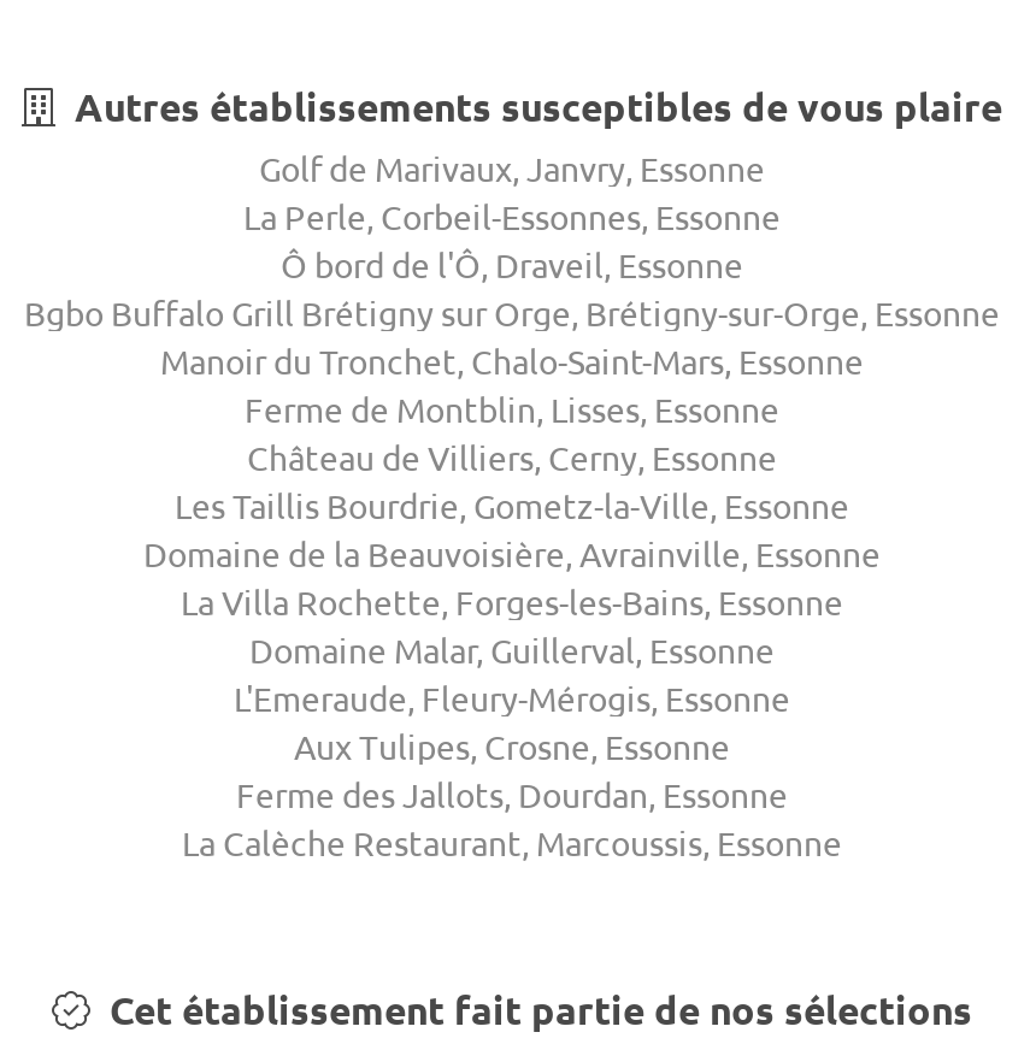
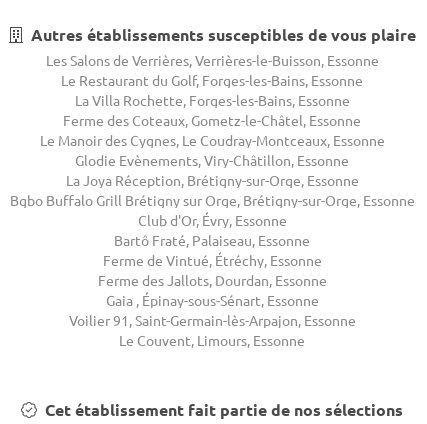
[143,146,881,574] Golf de Marivaux, Janvry, Essonne | La Perle, Corbeil-Essonnes, Essonne | Ô bord de l'Ô, Draveil, Essonne | Manoir du Tronchet, Chalo-Saint-Mars, Essonne | Ferme de Montblin, Lisses, Essonne | Château de Villiers, Cerny, Essonne | Les Taillis Bourdrie, Gometz-la-Ville, Essonne | Domaine de la Beauvoisière, Avrainville, Essonne -> [45,51,378,89] Les Salons de Verrières, Verrières-le-Buisson, Essonne | Le Restaurant du Golf, Forges-les-Bains, Essonne
moved [24,290,1000,334] -> [9,191,414,209]: Bgbo Buffalo Grill Brétigny sur Orge, Brétigny-sur-Orge, Essonne
moved [181,579,843,623] -> [74,91,349,109]: La Villa Rochette, Forges-les-Bains, Essonne
[234,627,790,767] Domaine Malar, Guillerval, Essonne | L'Emeraude, Fleury-Mérogis, Essonne | Aux Tulipes, Crosne, Essonne -> [39,111,384,269] Ferme des Coteaux, Gometz-le-Châtel, Essonne | Le Manoir des Cygnes, Le Coudray-Montceaux, Essonne | Glodie Evènements, Viry-Châtillon, Essonne | La Joya Réception, Brétigny-sur-Orge, Essonne | Club d'Or, Évry, Essonne | Bartô Fraté, Palaiseau, Essonne | Ferme de Vintué, Étréchy, Essonne
moved [236,772,788,815] -> [97,271,326,289]: Ferme des Jallots, Dourdan, Essonne
[182,820,842,863] La Calèche Restaurant, Marcoussis, Essonne -> [68,291,355,349] Gaia , Épinay-sous-Sénart, Essonne | Voilier 91, Saint-Germain-lès-Arpajon, Essonne | Le Couvent, Limours, Essonne

